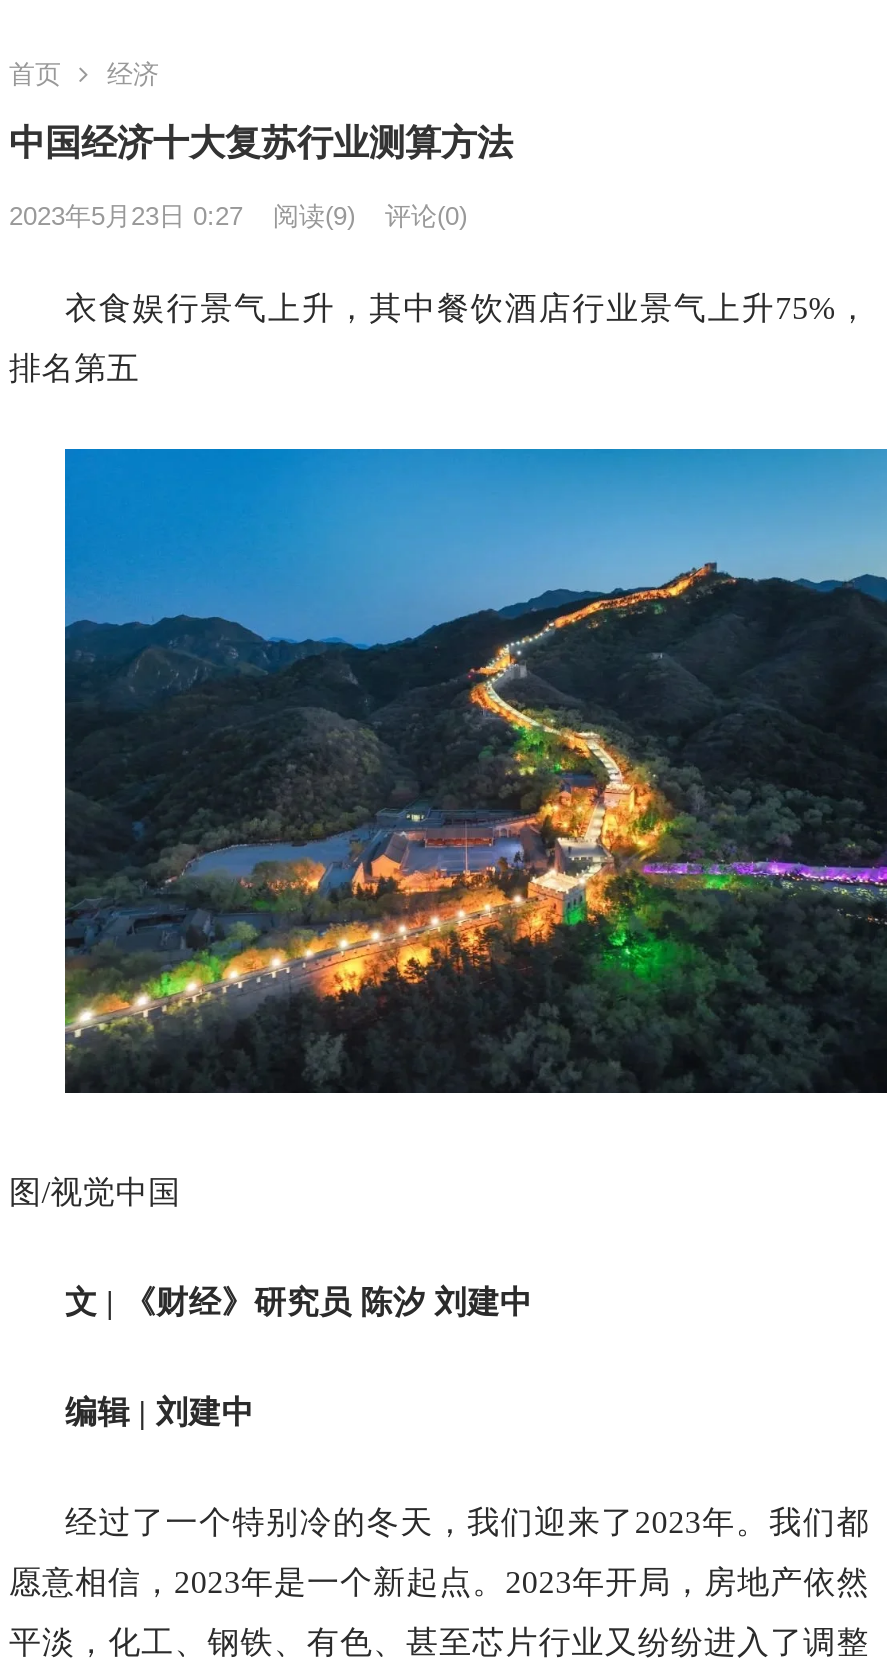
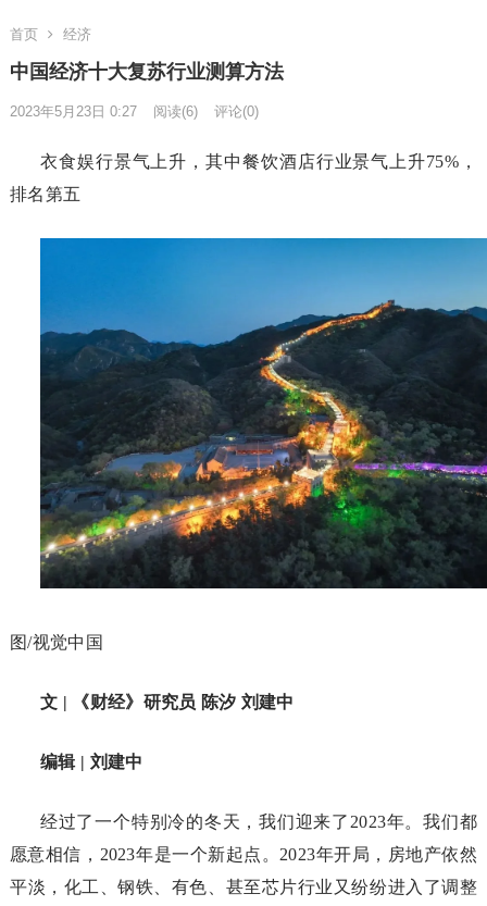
[9,201,467,231] 2023年5月23日 0:27 阅读(9) 评论(0) -> [10,103,259,120] 2023年5月23日 0:27 阅读(6) 评论(0)

